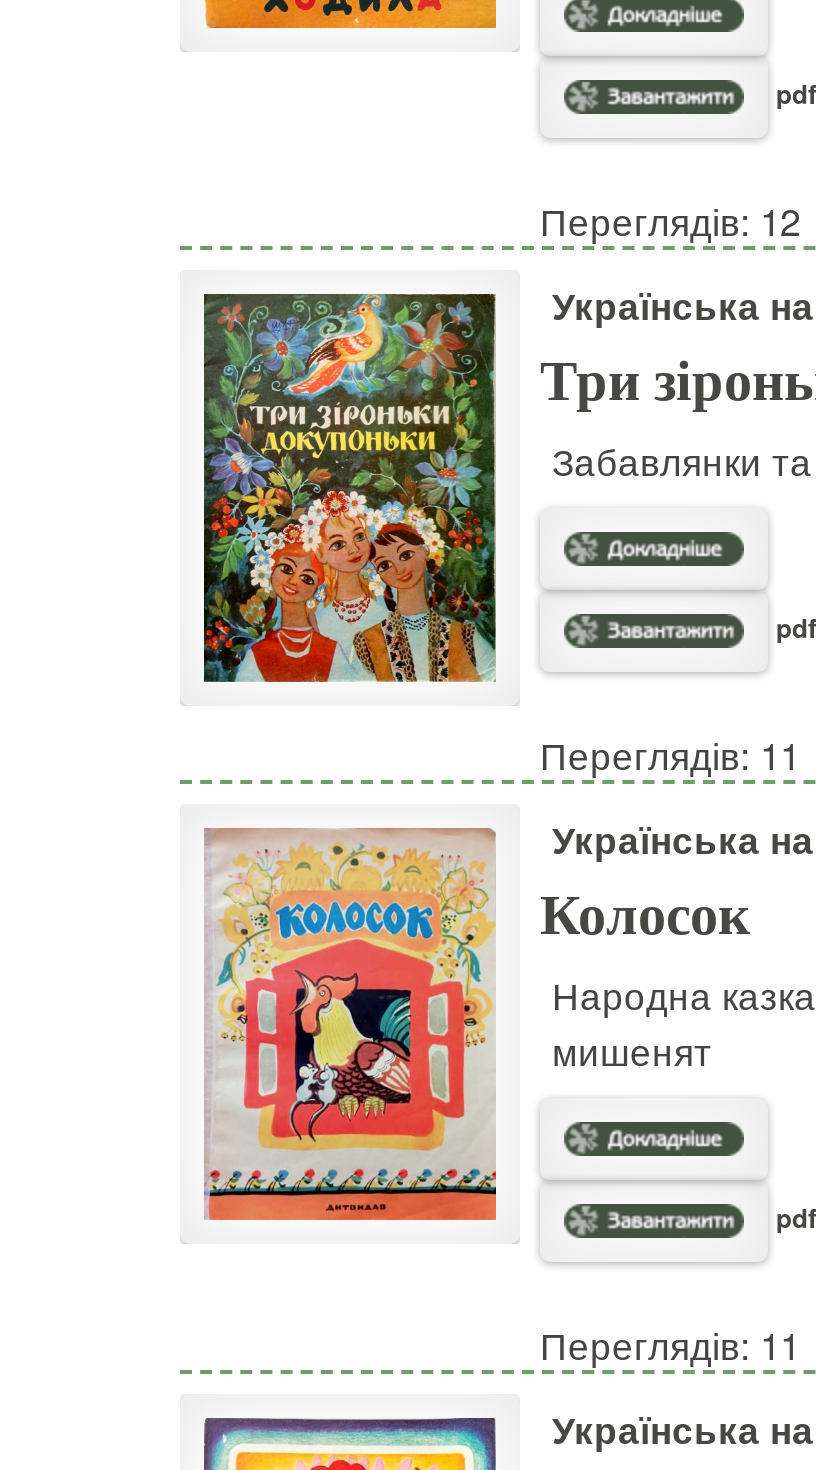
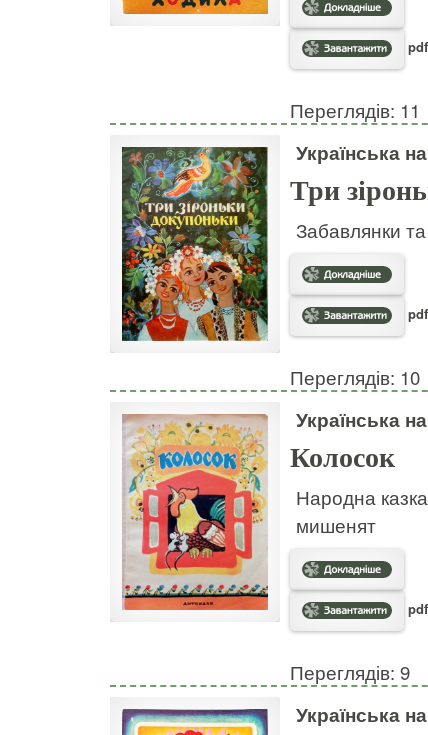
[540,195,800,247] Переглядів: 12 -> [290,97,420,123] Переглядів: 11
[540,729,800,781] Переглядів: 11 -> [290,364,420,390] Переглядів: 10
[540,1319,800,1371] Переглядів: 11 -> [290,659,410,685] Переглядів: 9

